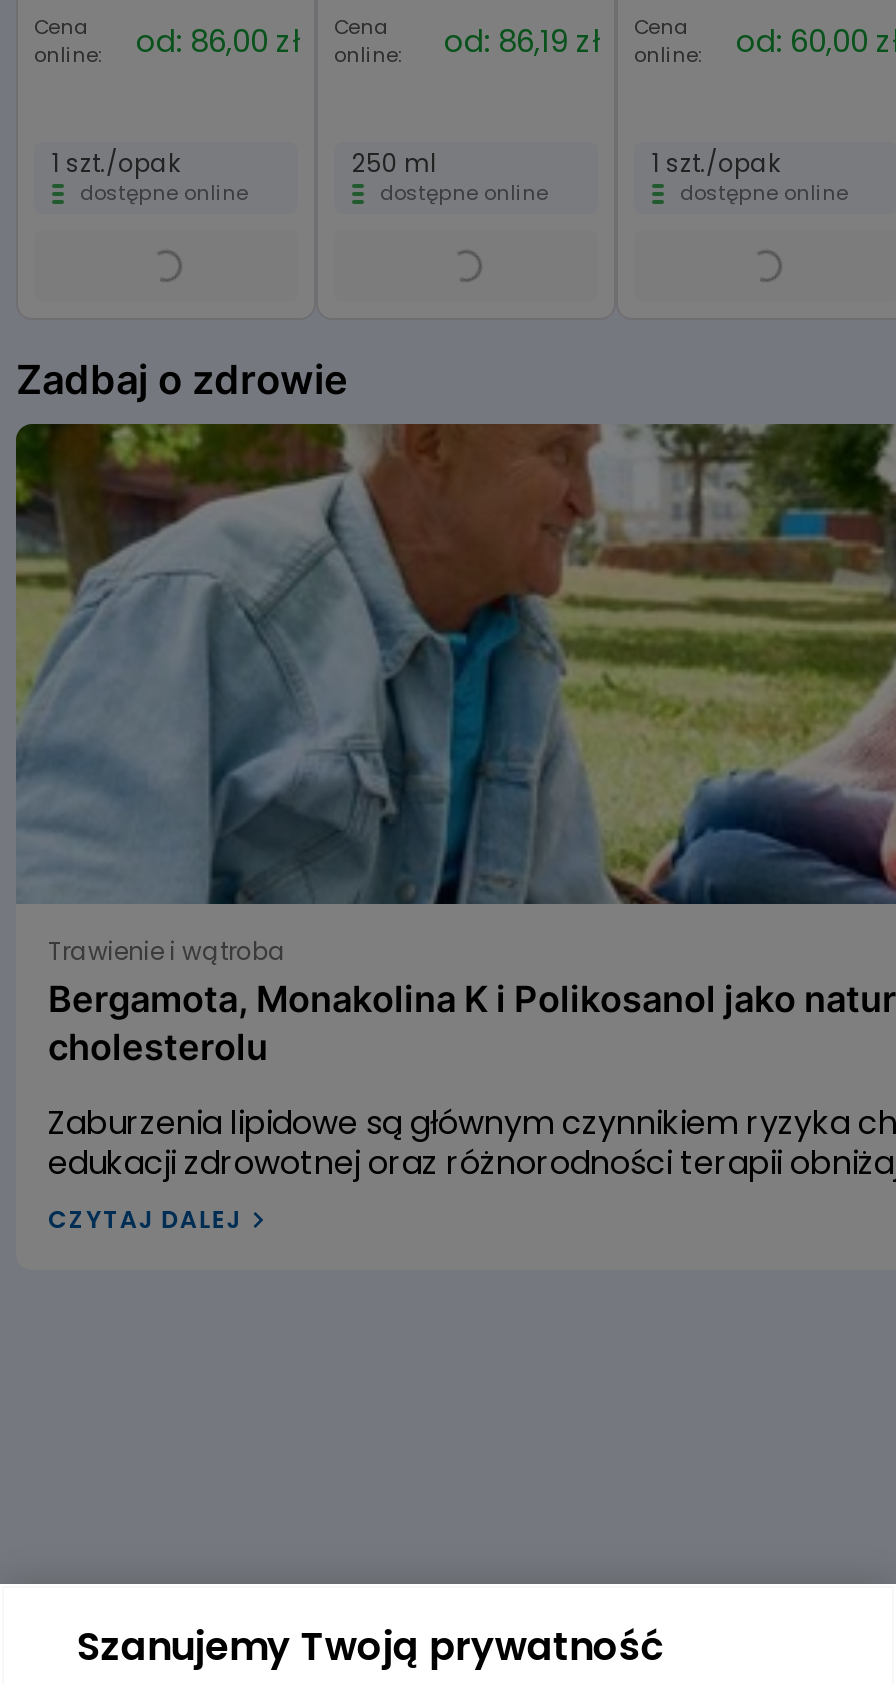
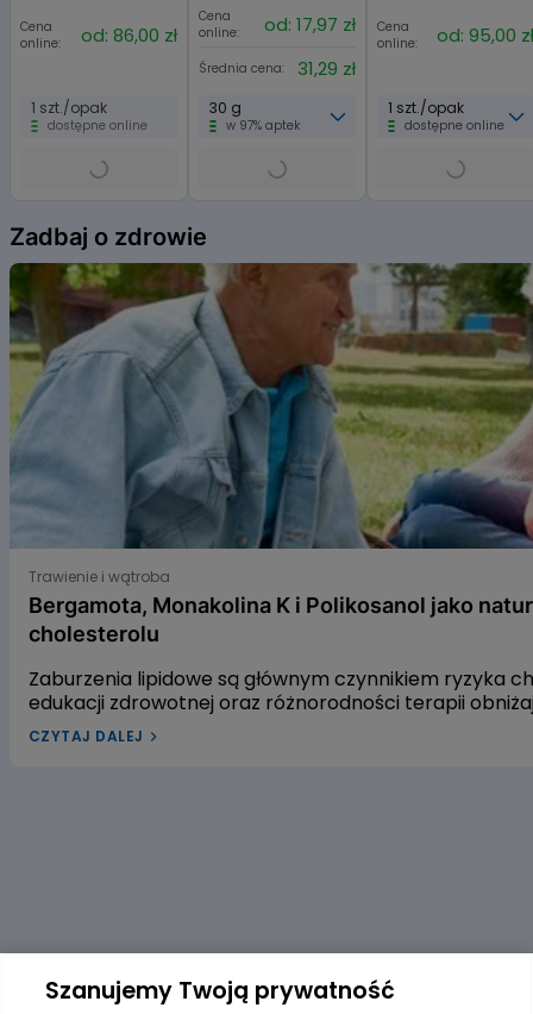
[352,20,598,208] od: 86,19 zł | 250 ml | dostępne online -> [199,12,356,134] od: 17,97 zł | Średnia cena: | 31,29 zł | 30 g | w 97% aptek
[736,20,896,62] od: 60,00 zł -> [437,23,533,48] od: 95,00 zł

